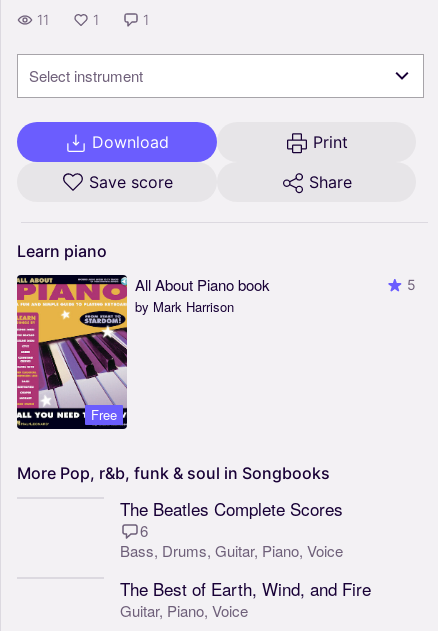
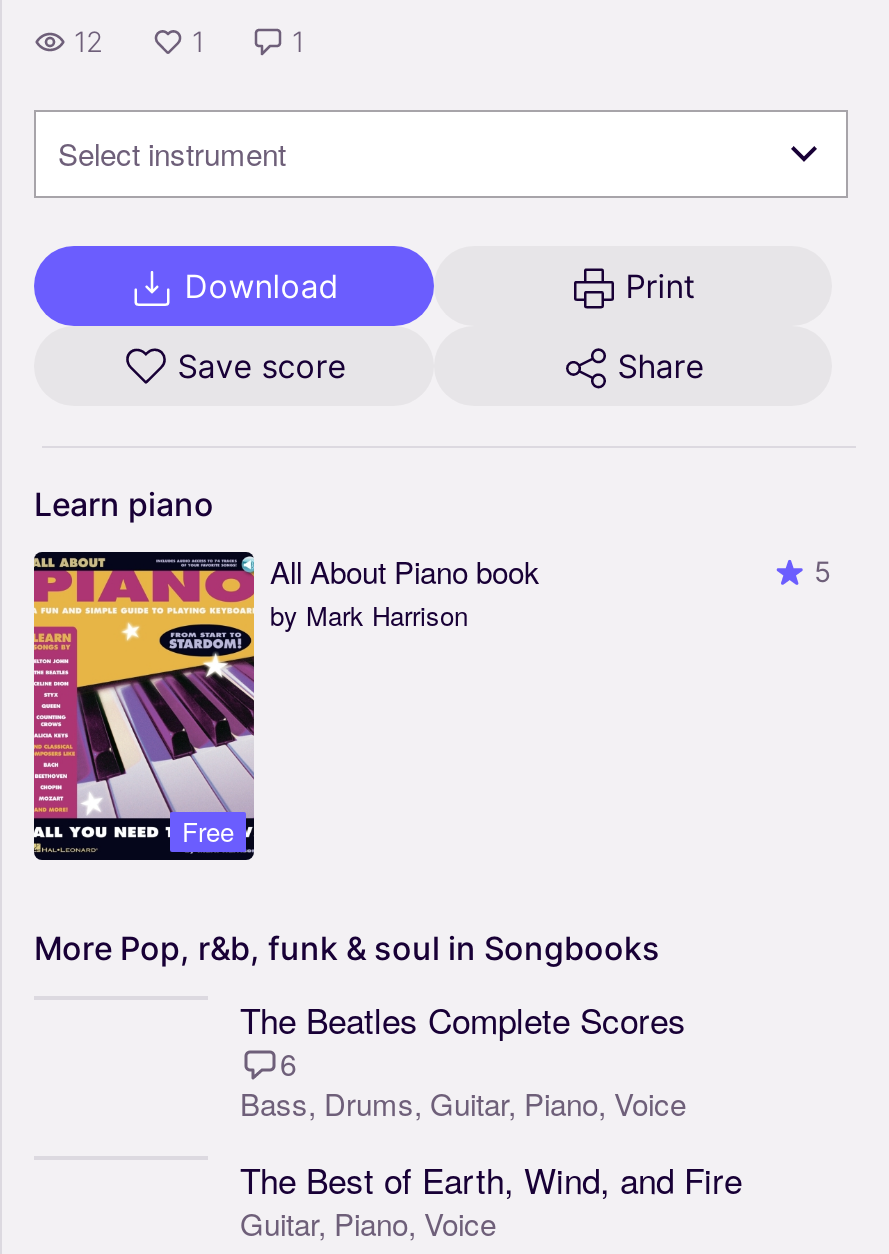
[37,11,49,28] 11 -> [74,25,104,59] 12

